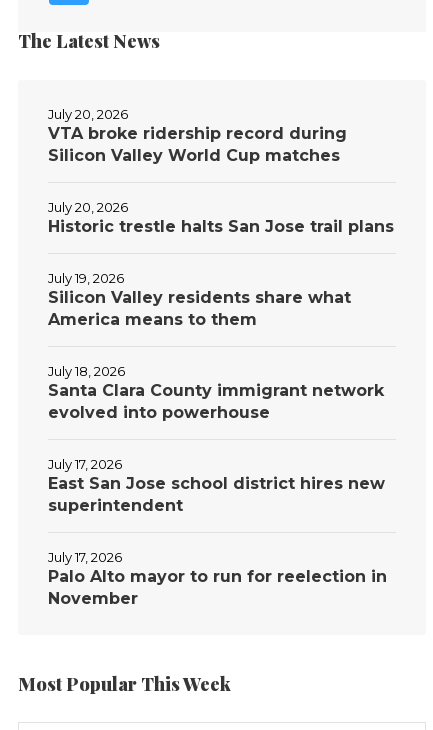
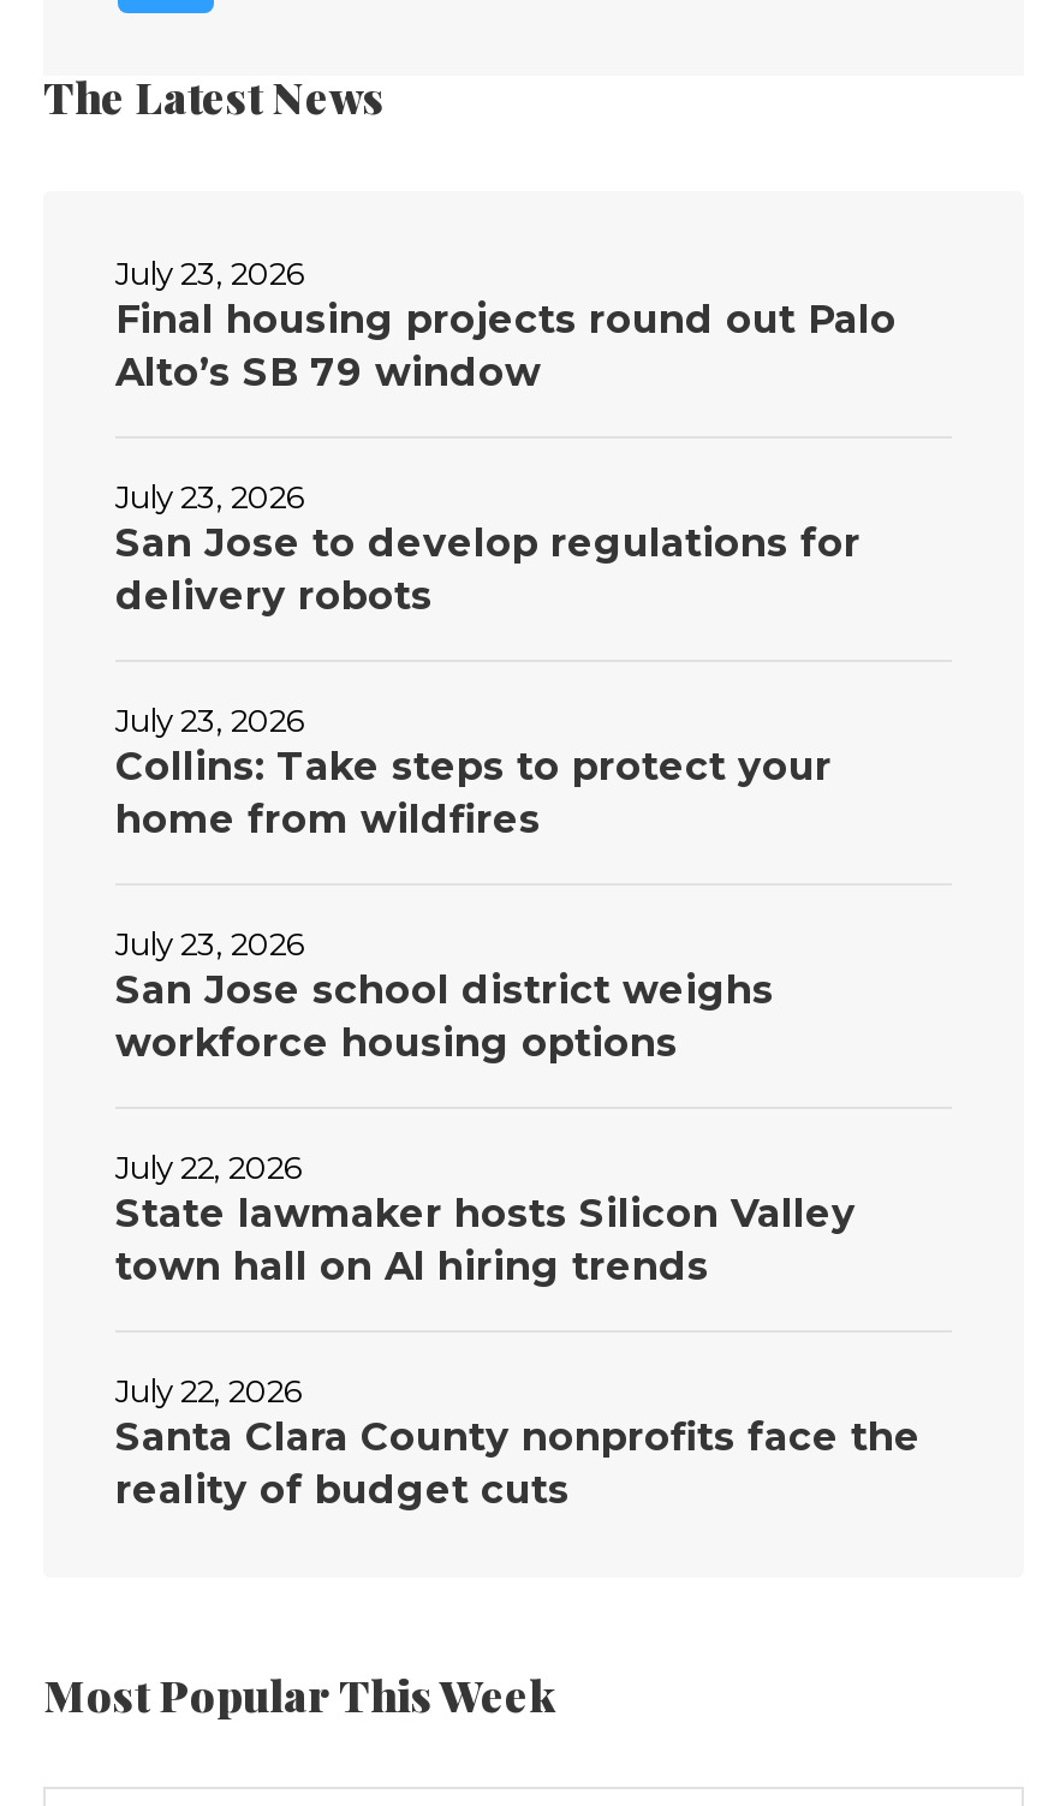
[48,106,128,122] July 20, 2026 -> [115,254,305,292] July 23, 2026
[48,124,347,165] VTA broke ridership record during | Silicon Valley World Cup matches -> [115,297,897,396] Final housing projects round out Palo | Alto’s SB 79 window
[48,199,128,215] July 20, 2026 -> [115,477,305,516] July 23, 2026
[48,217,394,236] Historic trestle halts San Jose trail plans -> [115,521,860,619] San Jose to develop regulations for | delivery robots
[48,270,124,286] July 19, 2026 -> [115,701,305,739] July 23, 2026
[48,288,351,329] Silicon Valley residents share what | America means to them -> [115,744,832,843] Collins: Take steps to protect your | home from wildfires
[48,363,125,379] July 18, 2026 -> [115,924,305,963] July 23, 2026
[48,381,384,422] Santa Clara County immigrant network | evolved into powerhouse -> [115,968,774,1066] San Jose school district weighs | workforce housing options
[48,456,122,472] July 17, 2026 -> [115,1148,303,1186] July 22, 2026
[48,474,385,515] East San Jose school district hires new | superintendent -> [115,1191,856,1290] State lawmaker hosts Silicon Valley | town hall on Al hiring trends
[48,549,122,565] July 17, 2026 -> [115,1371,303,1410] July 22, 2026
[48,567,387,608] Palo Alto mayor to run for reelection in | November -> [115,1415,921,1513] Santa Clara County nonprofits face the | reality of budget cuts

